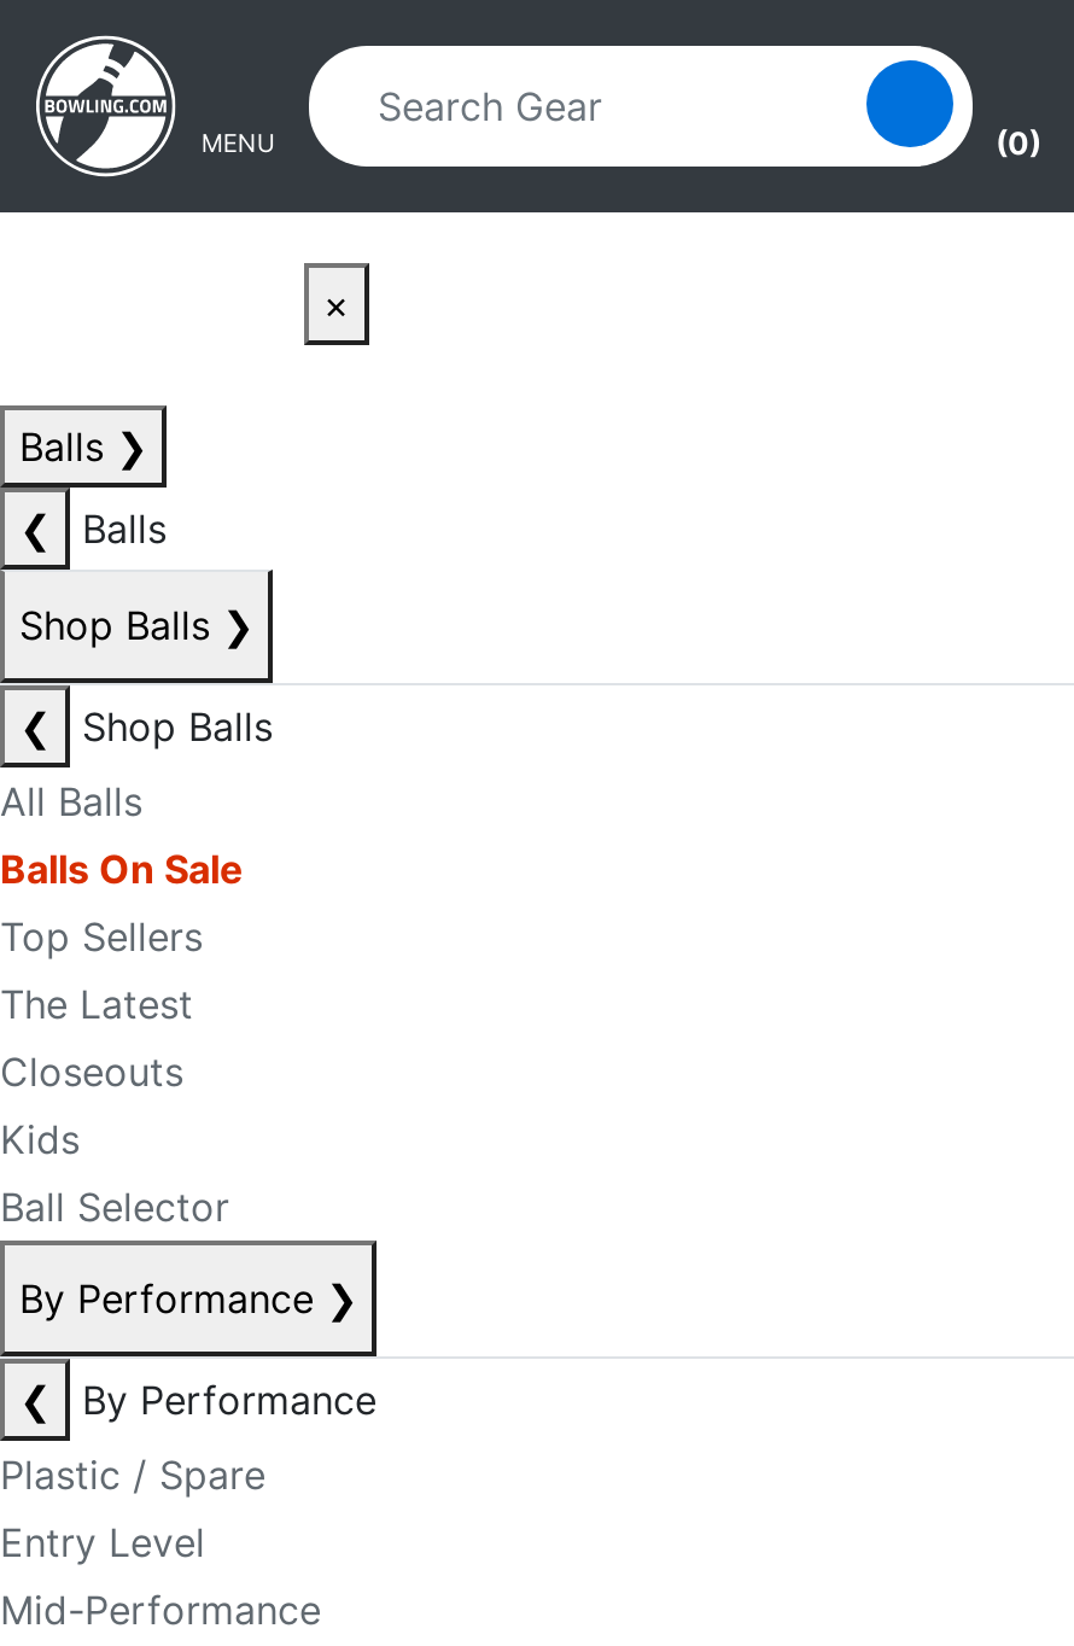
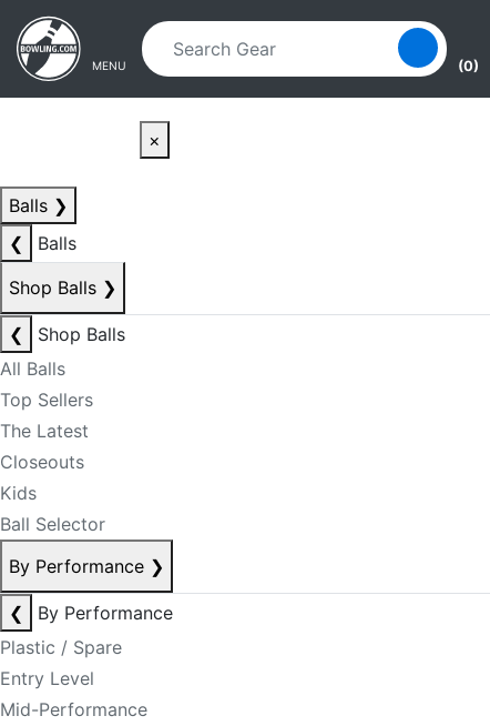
[0,845,244,893] Balls On Sale -> none

